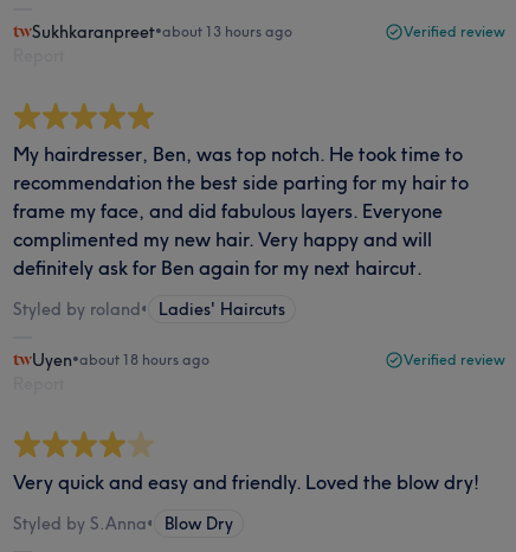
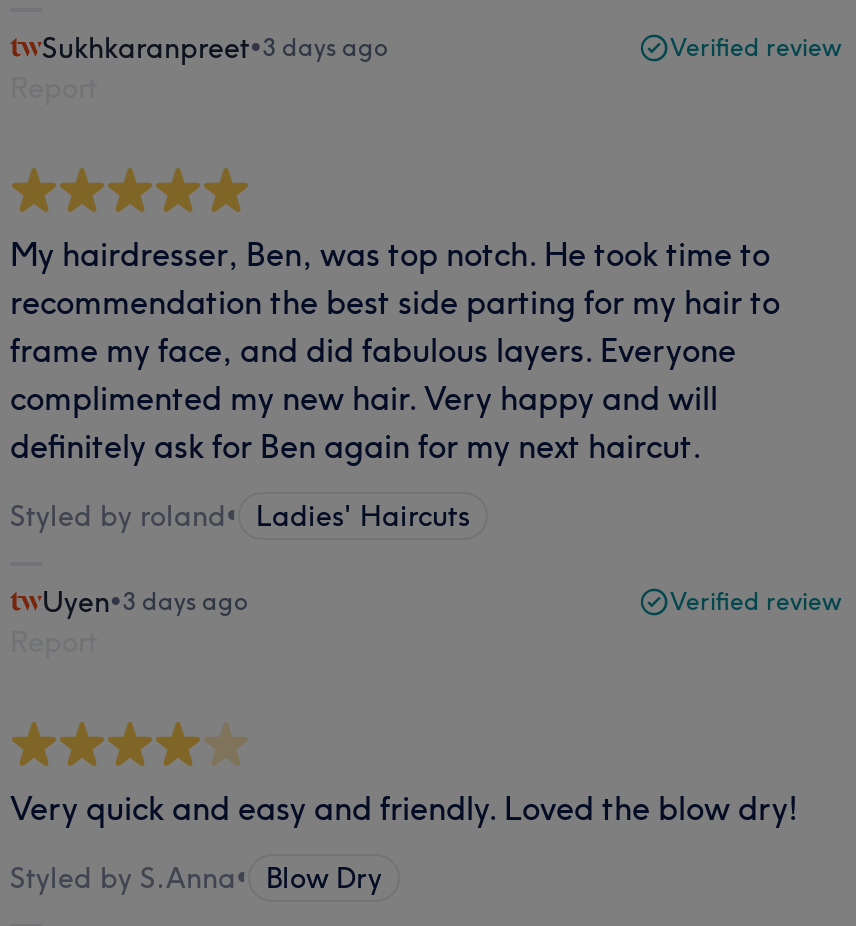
[32,21,292,43] Sukhkaranpreet•about 13 hours ago -> [42,30,388,66] Sukhkaranpreet•3 days ago
[32,349,209,371] Uyen•about 18 hours ago -> [42,584,248,620] Uyen•3 days ago

